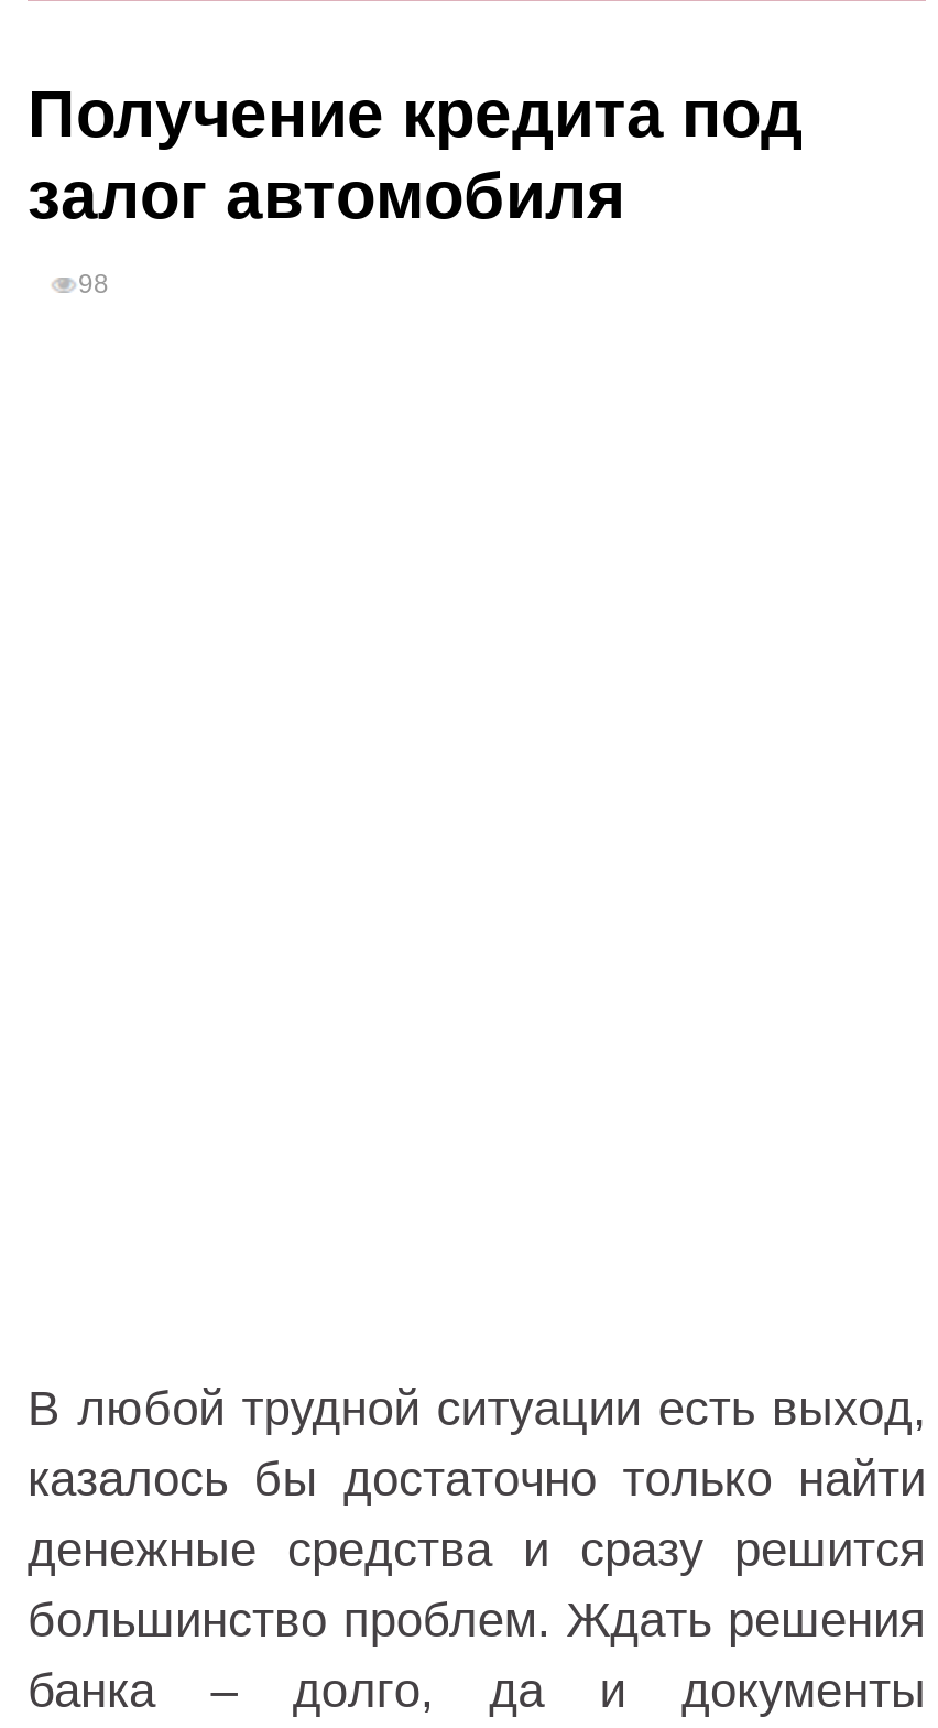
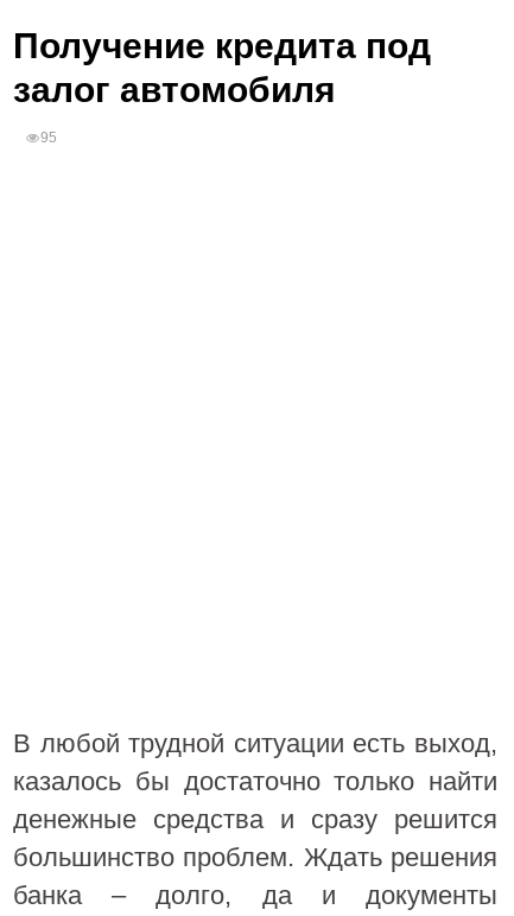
[78,269,109,300] 98 -> [40,129,57,146] 95

